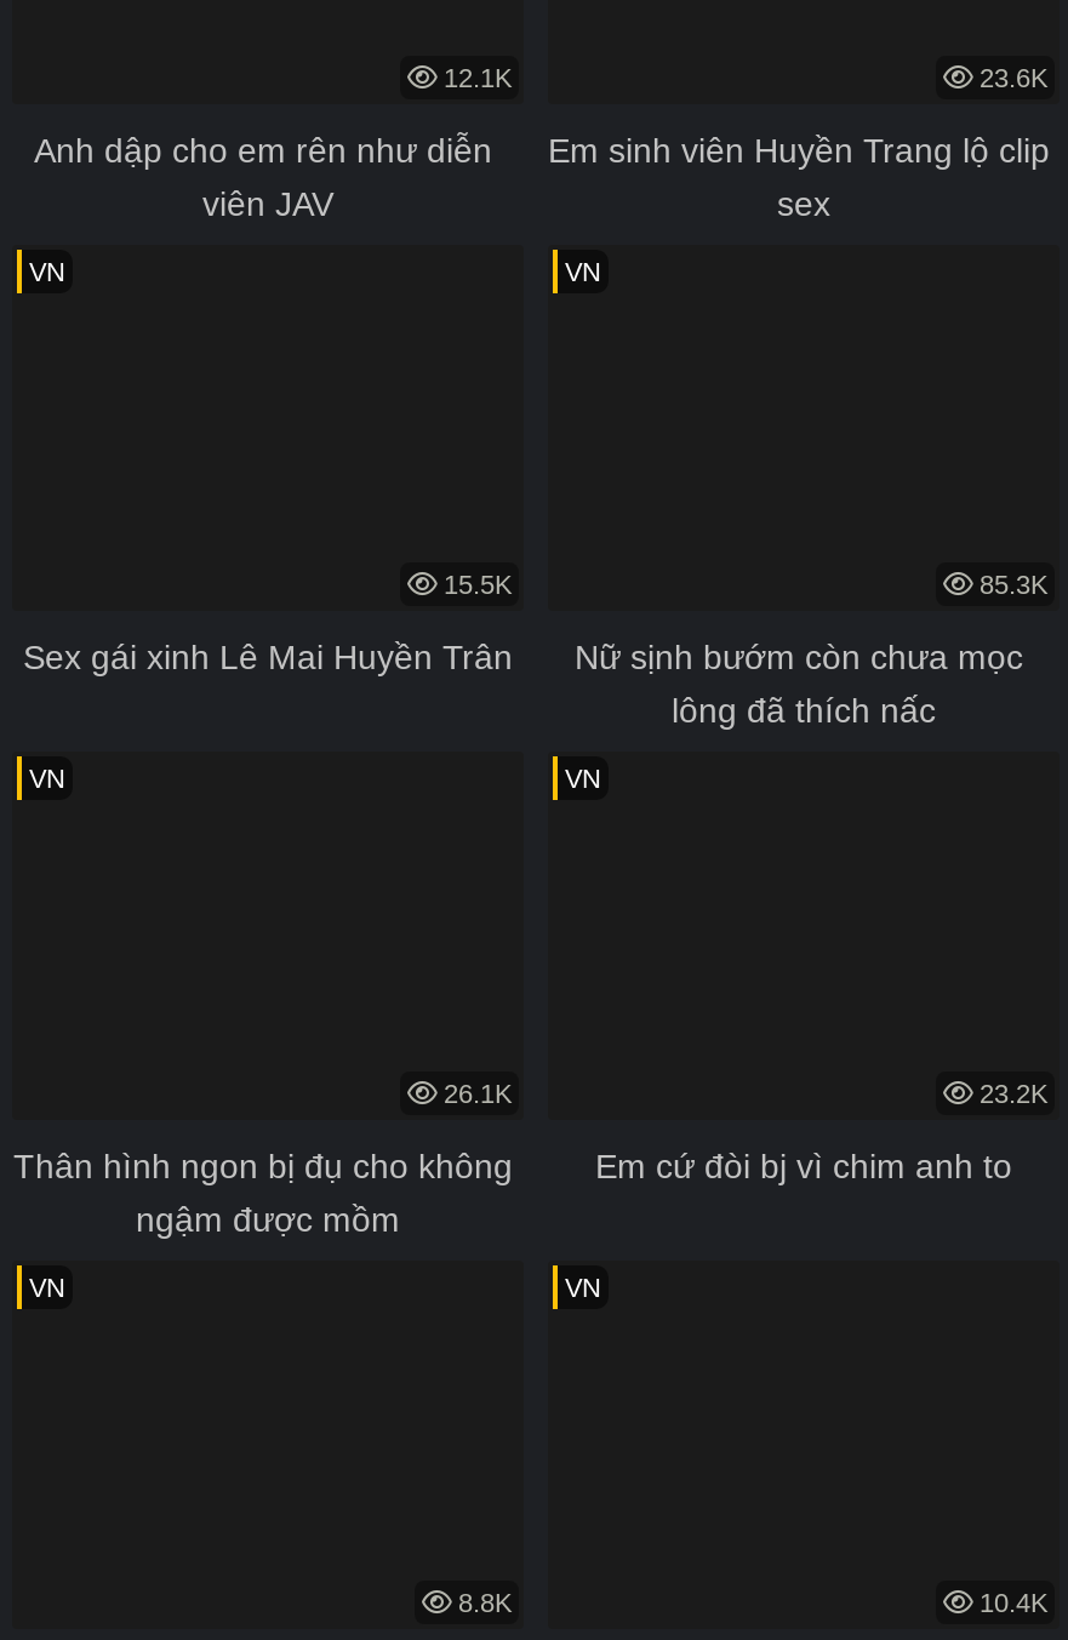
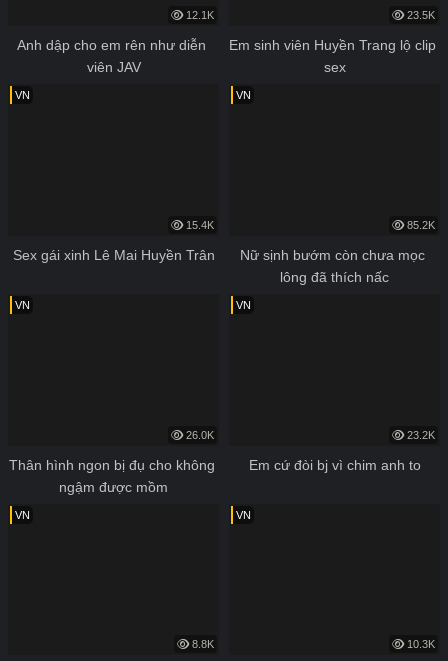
[972,63,1047,92] 23.6K -> [404,9,435,21] 23.5K
[436,571,512,600] 15.5K -> [183,219,214,231] 15.4K
[972,571,1047,600] 85.3K -> [404,219,435,231] 85.2K
[436,1080,512,1109] 26.1K -> [183,429,214,441] 26.0K
[972,1589,1047,1618] 10.4K -> [404,638,435,650] 10.3K

